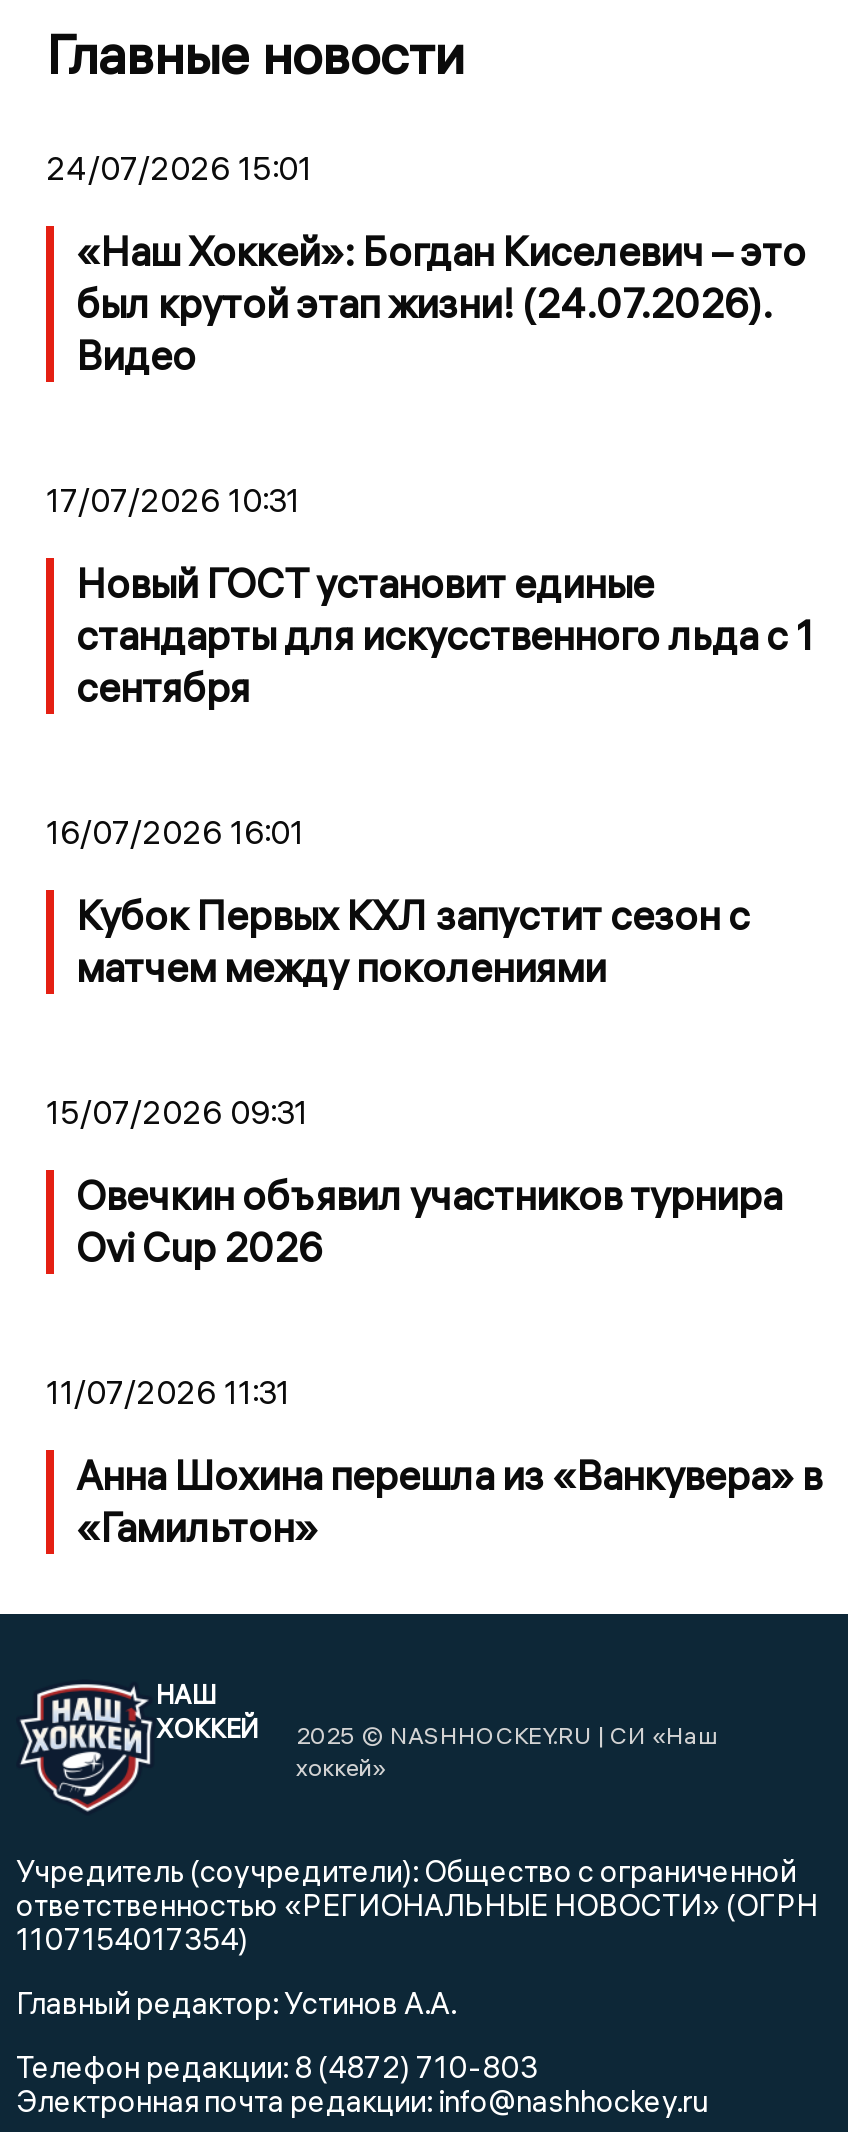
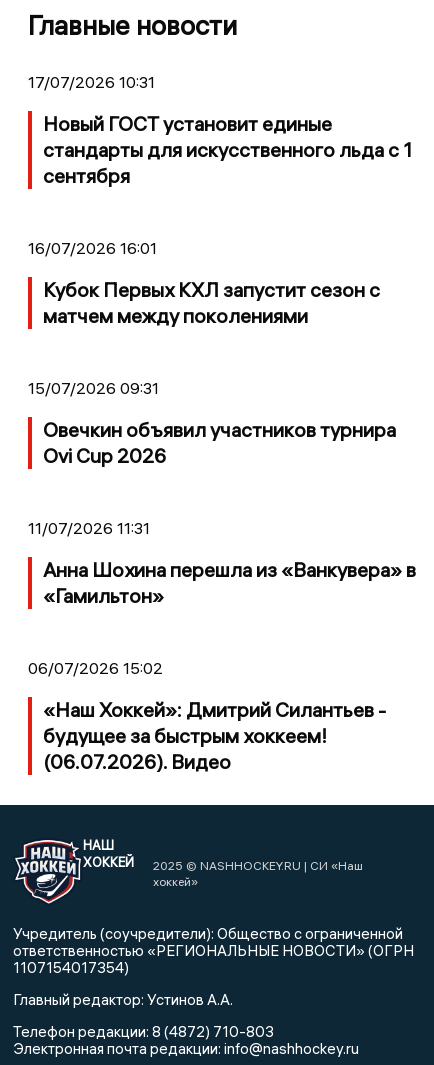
[46,149,806,381] 24/07/2026 15:01 | «Наш Хоккей»: Богдан Киселевич – это | был крутой этап жизни! (24.07.2026). | Видео -> none
moved [46,481,822,1553] -> [28,72,416,608]: 17/07/2026 10:31 | Новый ГОСТ установит единые | стандарты для искусственного льда с 1 | ... | Анна Шохина перешла из «Ванкувера» в | «Гамильтон»
none -> [28,658,386,774] 06/07/2026 15:02 | «Наш Хоккей»: Дмитрий Силантьев - | будущее за быстрым хоккеем! | (06.07.2026). Видео

